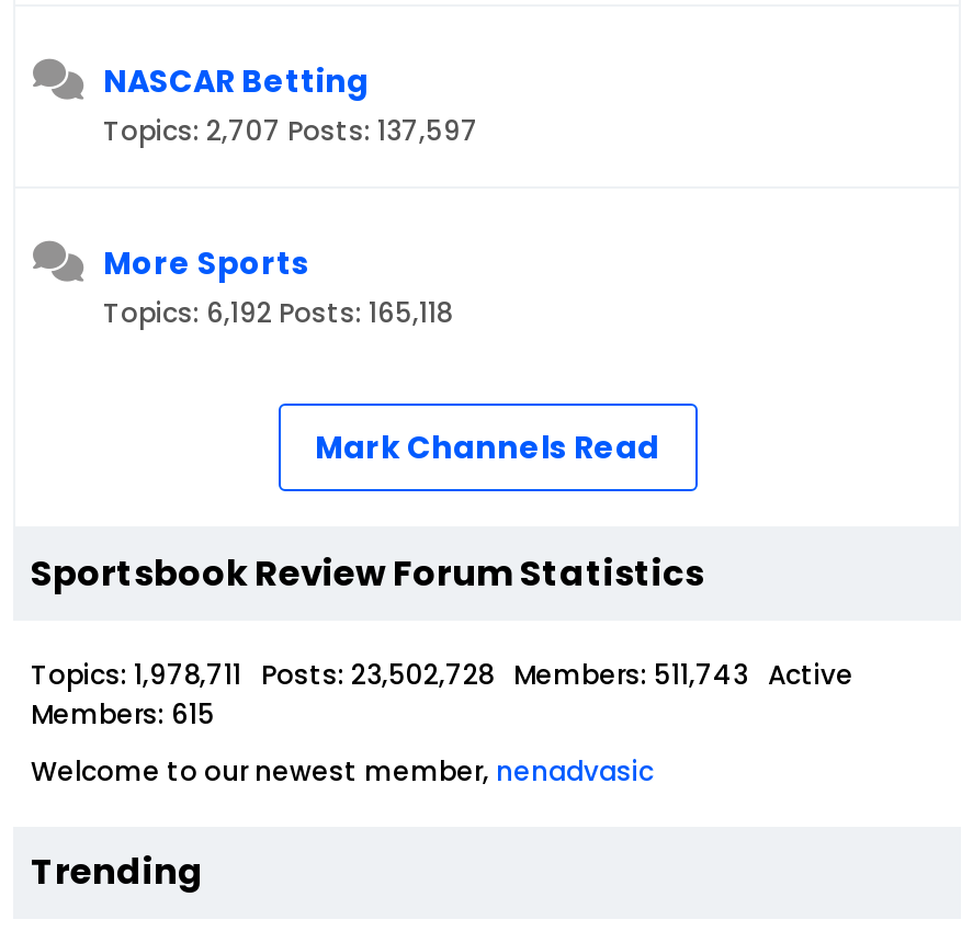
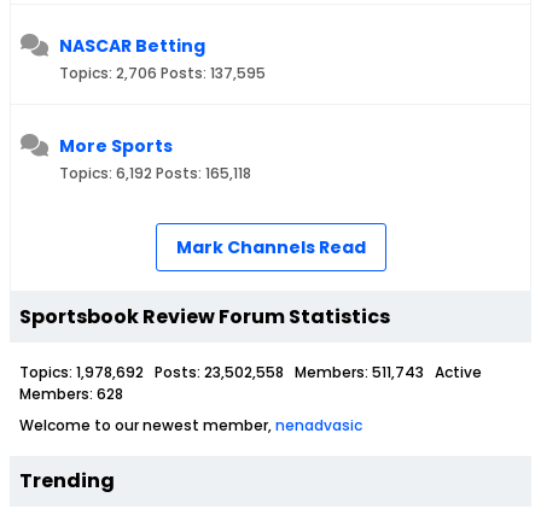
[103,112,478,149] Topics: 2,707 Posts: 137,597 -> [59,63,266,83] Topics: 2,706 Posts: 137,595
[31,656,853,693] Topics: 1,978,711 Posts: 23,502,728 Members: 511,743 Active -> [19,362,482,382] Topics: 1,978,692 Posts: 23,502,558 Members: 511,743 Active
[31,695,215,733] Members: 615 -> [19,384,123,404] Members: 628

